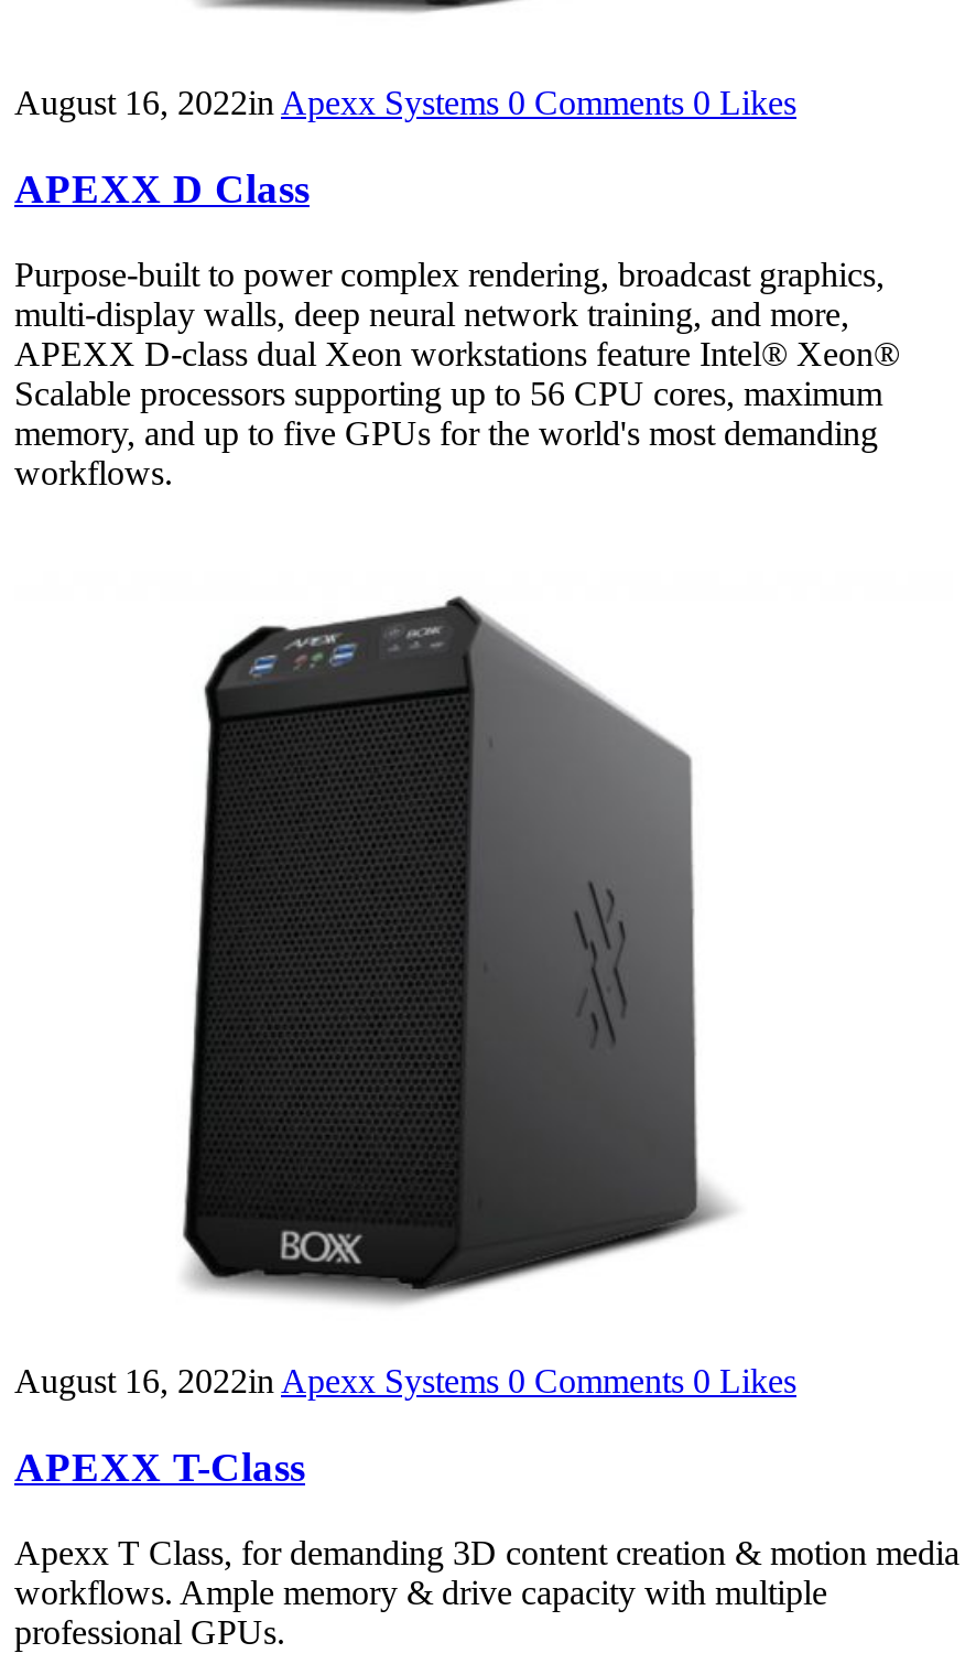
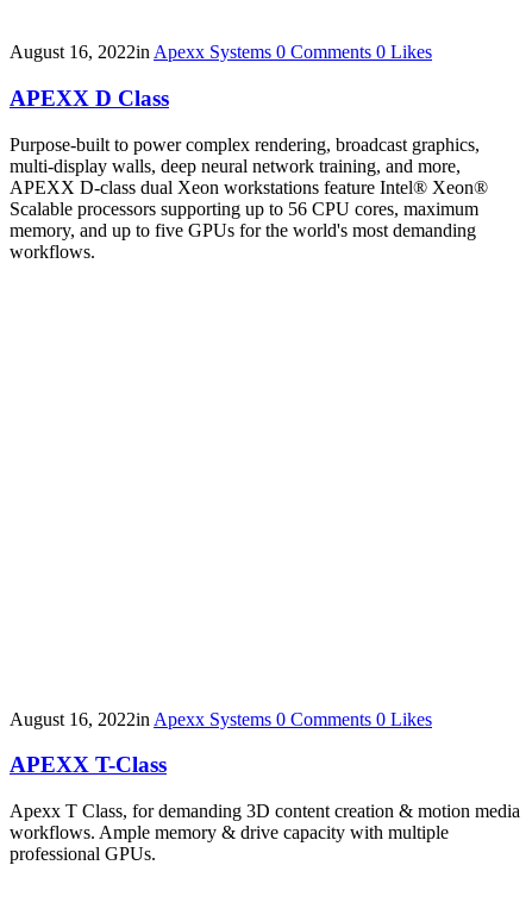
[182,595,733,1305] [image] -> none

